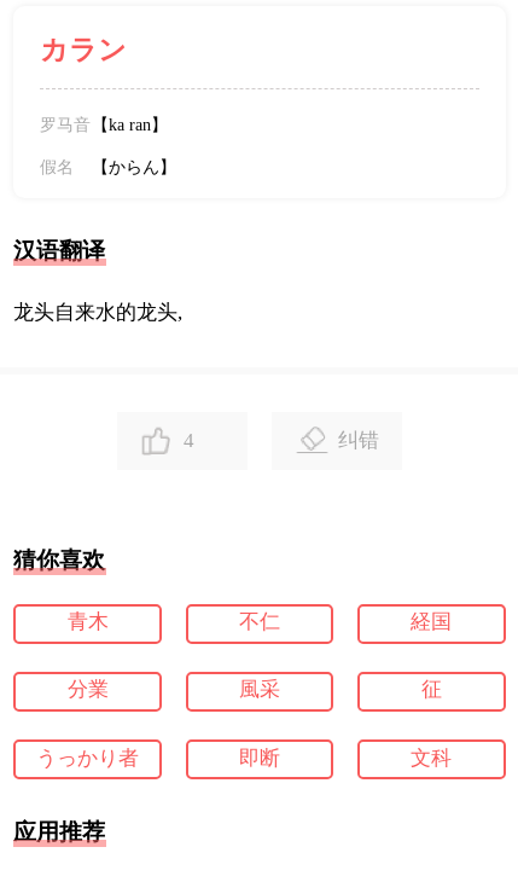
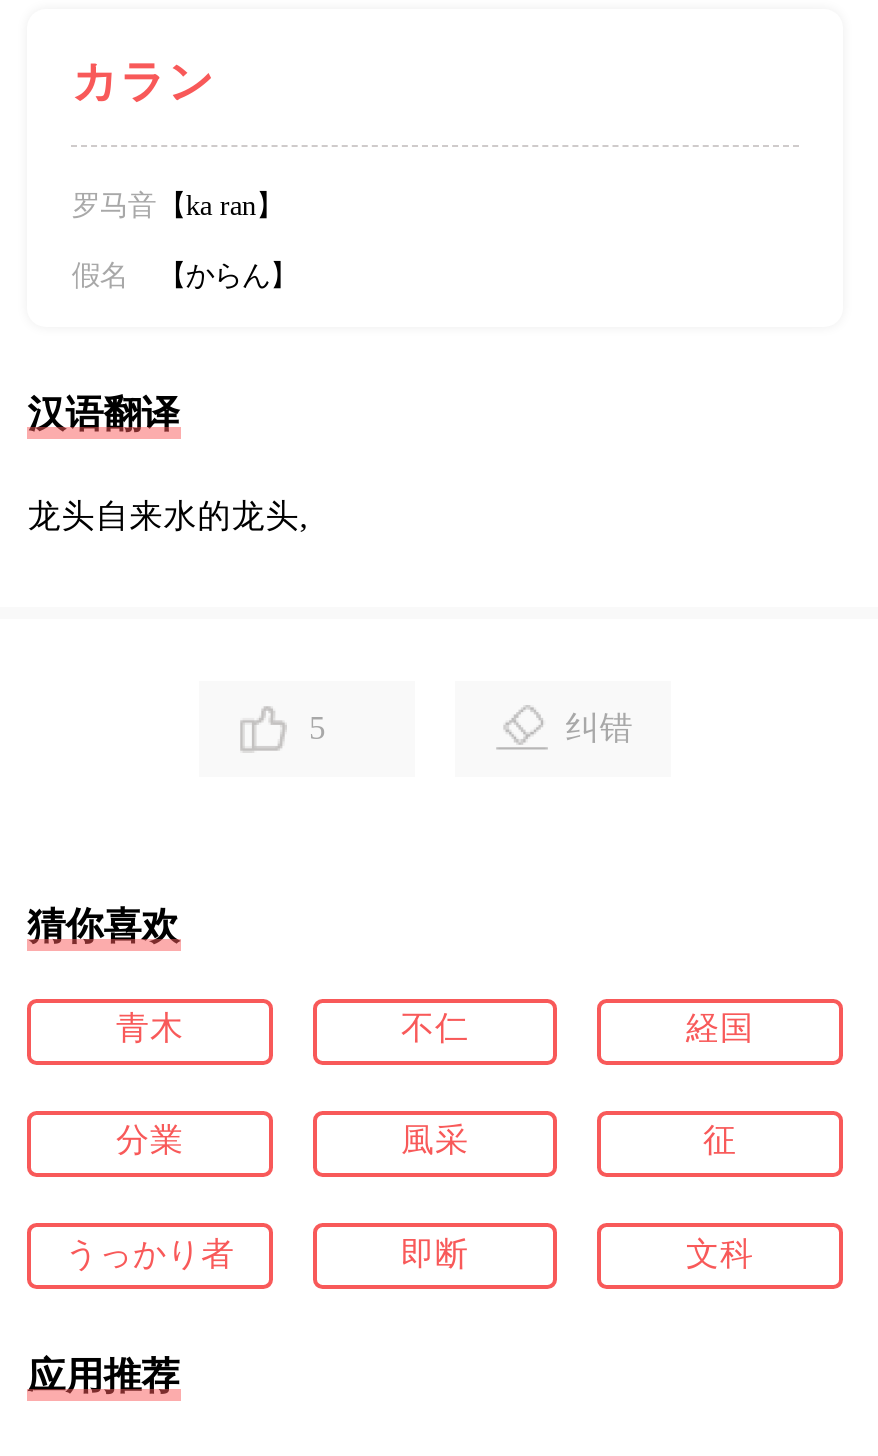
[184,429,194,452] 4 -> [309,709,327,747] 5

